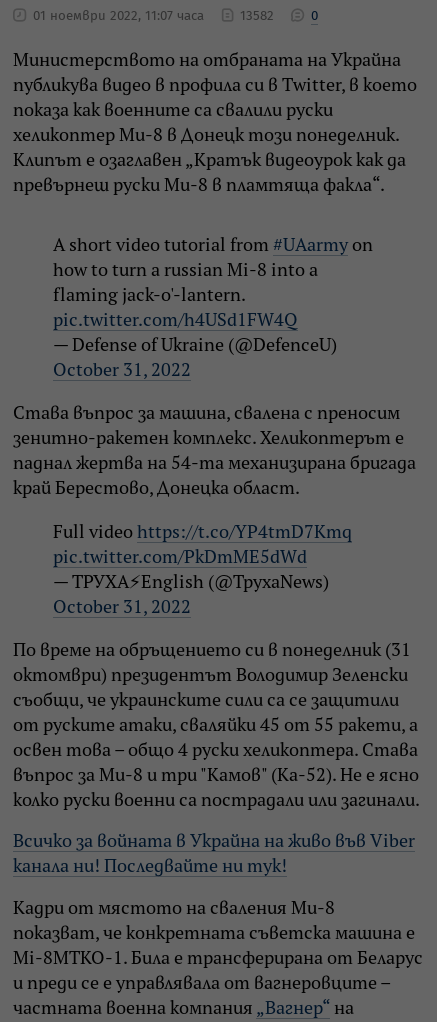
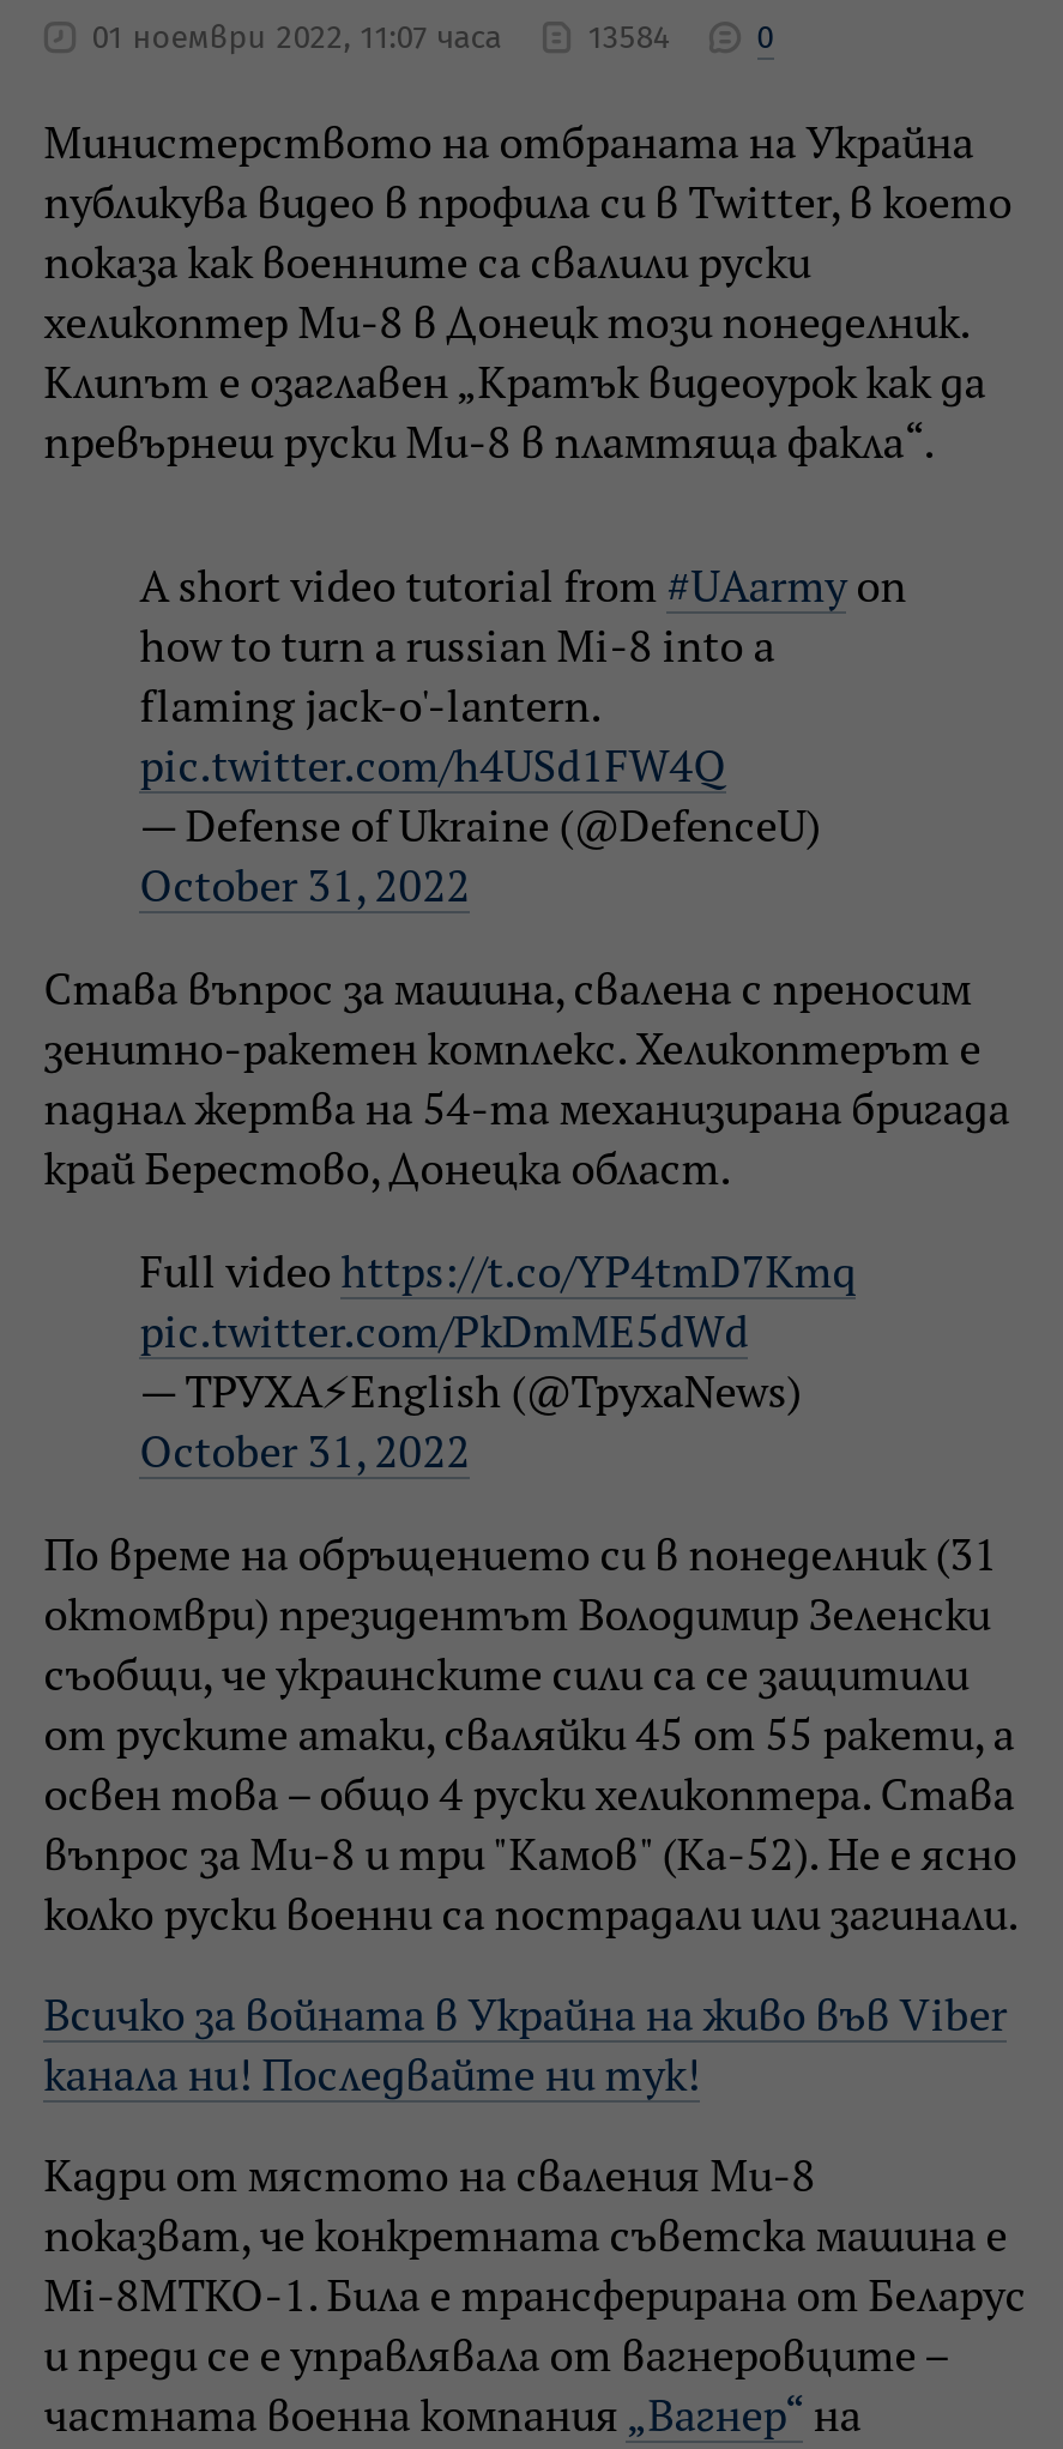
[240,8,274,24] 13582 -> [588,19,670,57] 13584

